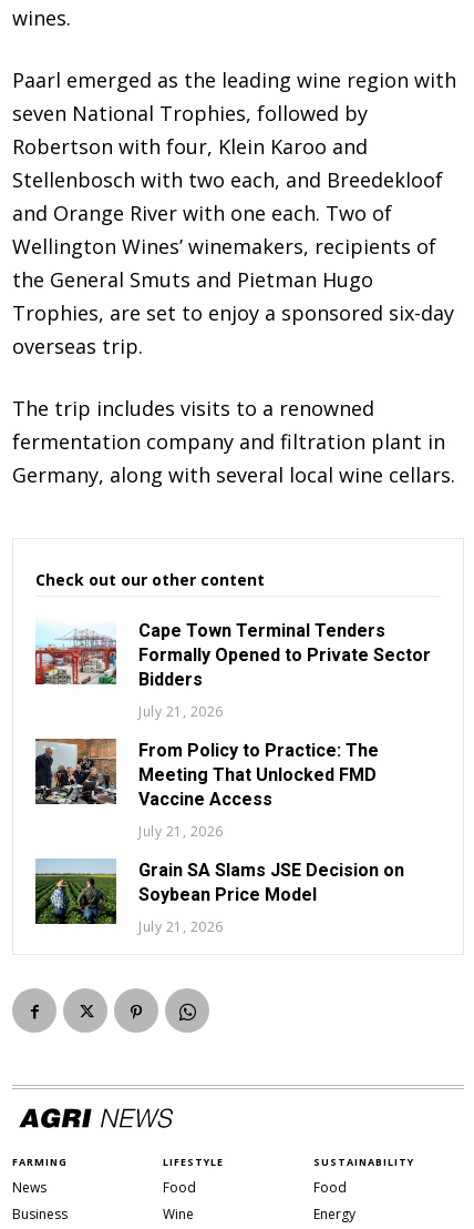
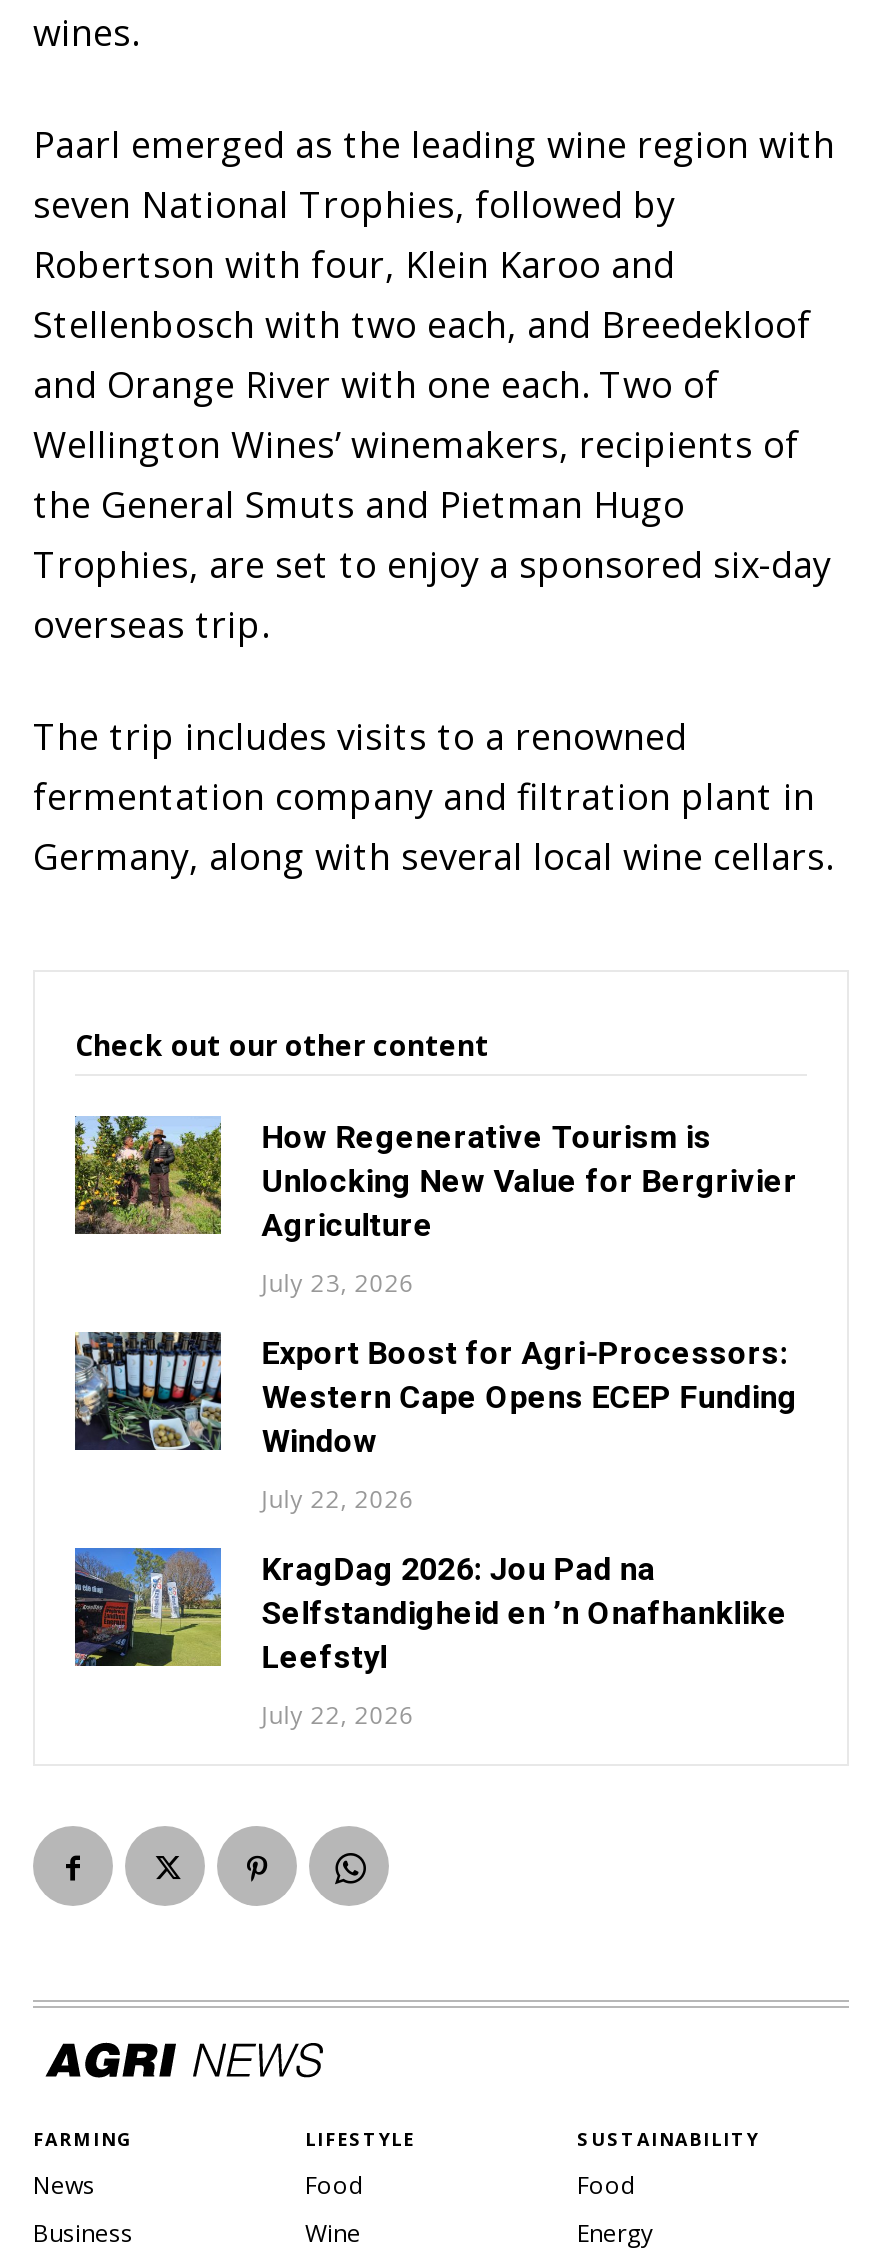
[34,619,431,690] [image] | Cape Town Terminal Tenders | Formally Opened to Private Sector | Bidders -> [73,1114,797,1244] [image] | How Regenerative Tourism is | Unlocking New Value for Bergrivier | Agriculture
[139,702,223,721] July 21, 2026 -> [261,1266,414,1300] July 23, 2026
[34,738,379,810] [image] | From Policy to Practice: The | Meeting That Unlocked FMD | Vaccine Access -> [75,1330,797,1460] [image] | Export Boost for Agri-Processors: | Western Cape Opens ECEP Funding | Window
[139,822,223,841] July 21, 2026 -> [261,1482,414,1516] July 22, 2026
[34,860,404,925] [image] | Grain SA Slams JSE Decision on | Soybean Price Model -> [73,1548,787,1676] [image] | KragDag 2026: Jou Pad na | Selfstandigheid en ’n Onafhanklike | Leefstyl
[139,918,223,936] July 21, 2026 -> [261,1698,414,1732] July 22, 2026

